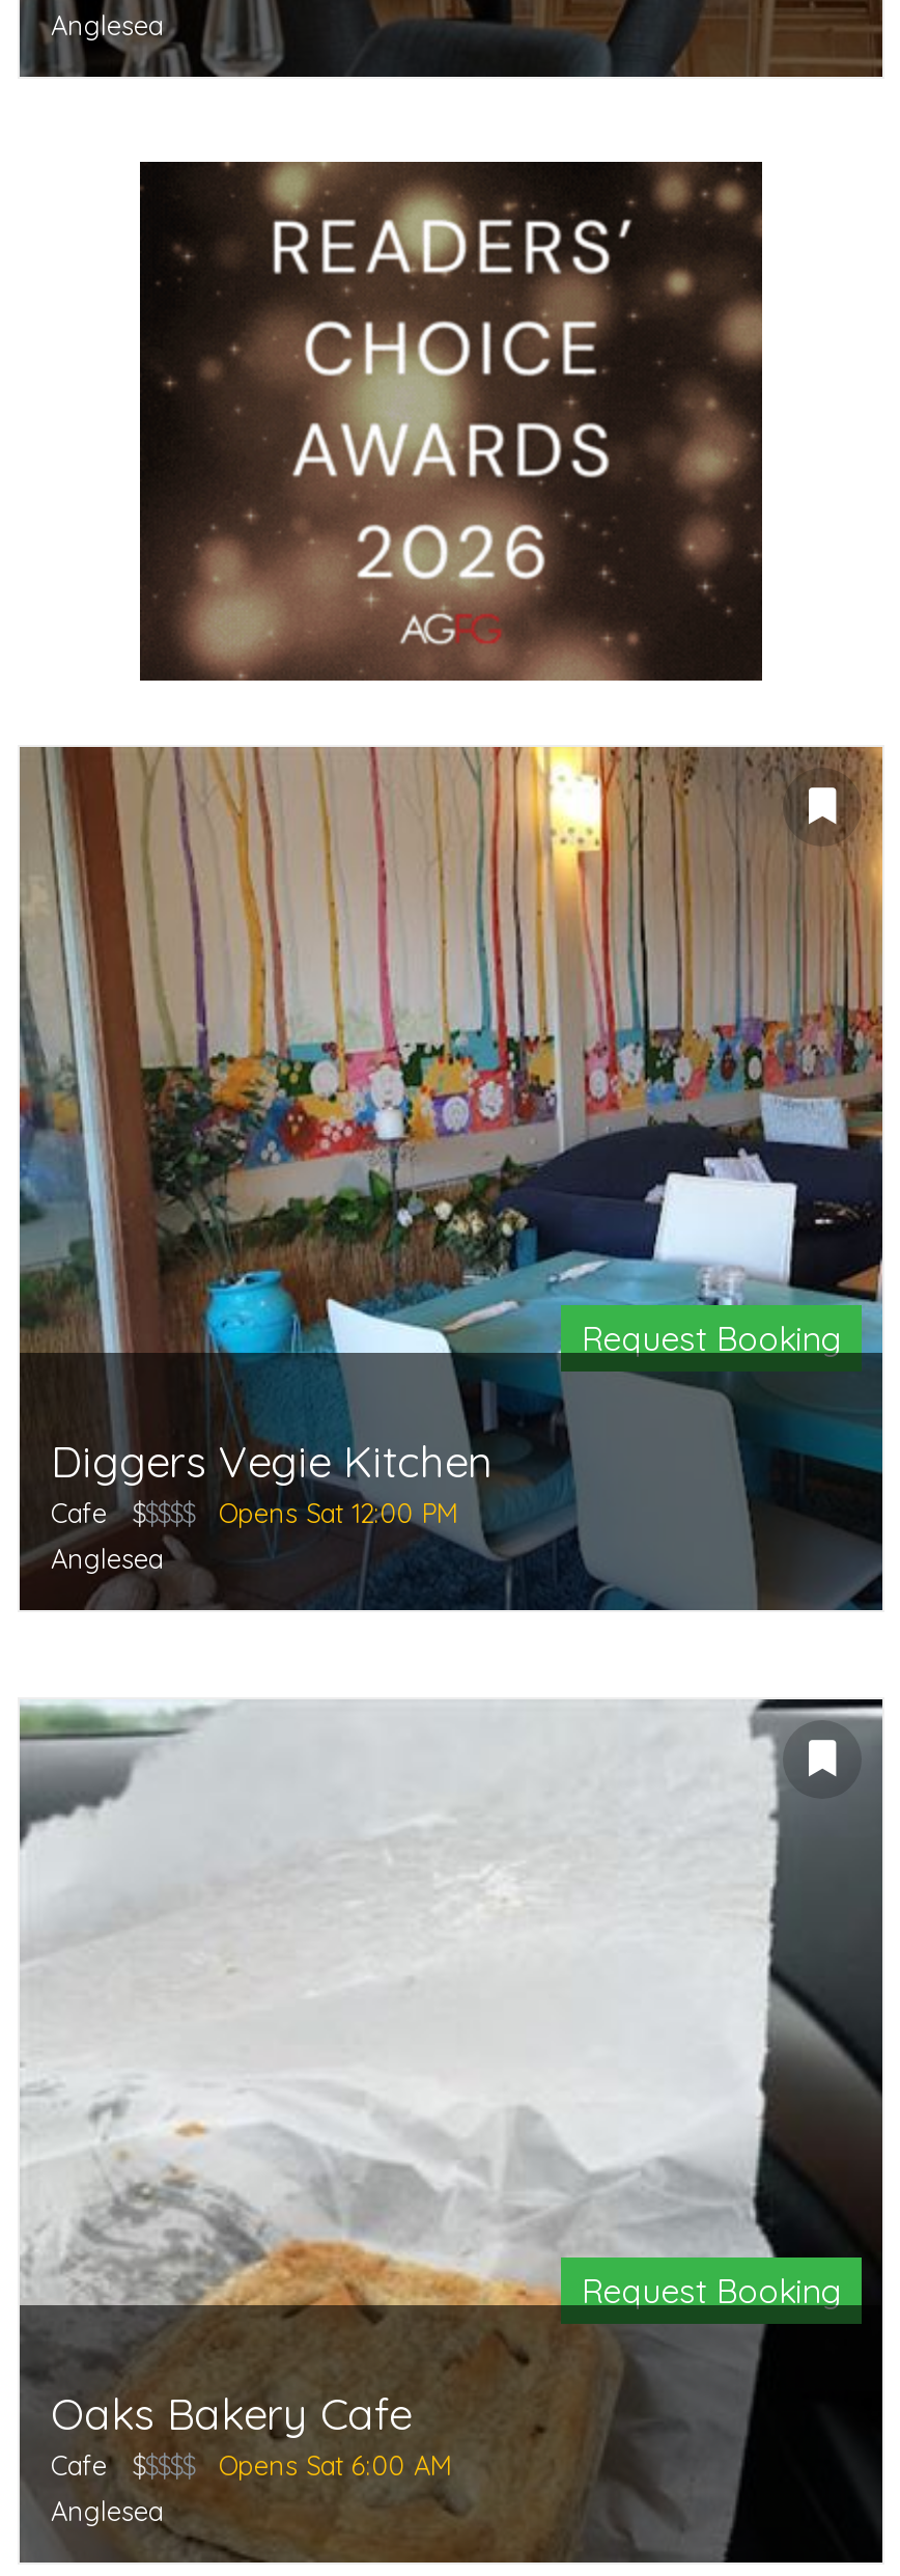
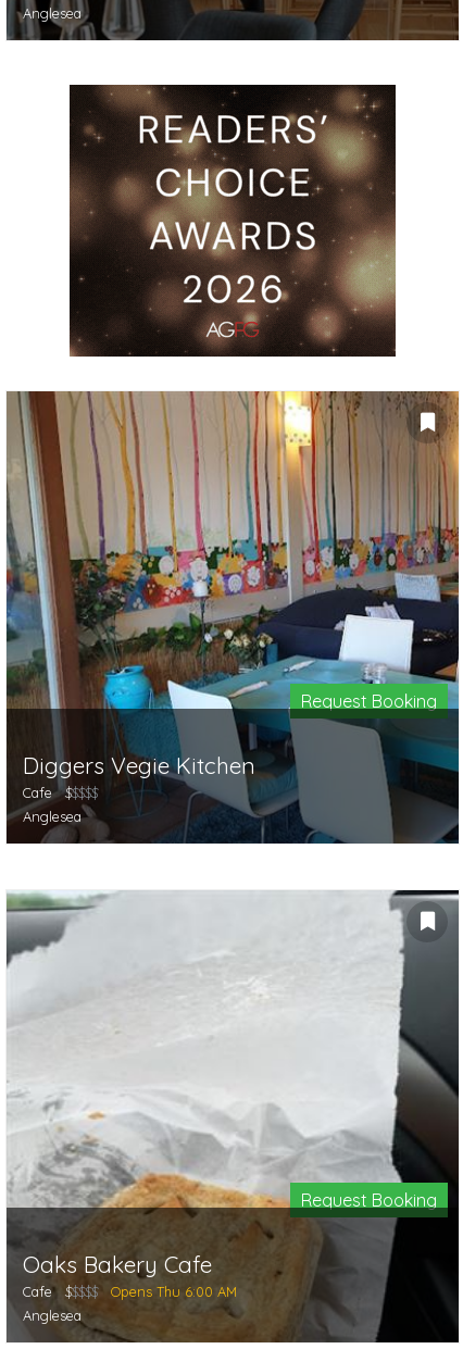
[138,160,764,683] [image] -> [70,84,397,358] [image]
[219,1497,457,1530] Opens Sat 12:00 PM -> none
[219,2449,451,2482] Opens Sat 6:00 AM -> [111,1283,237,1300] Opens Thu 6:00 AM

